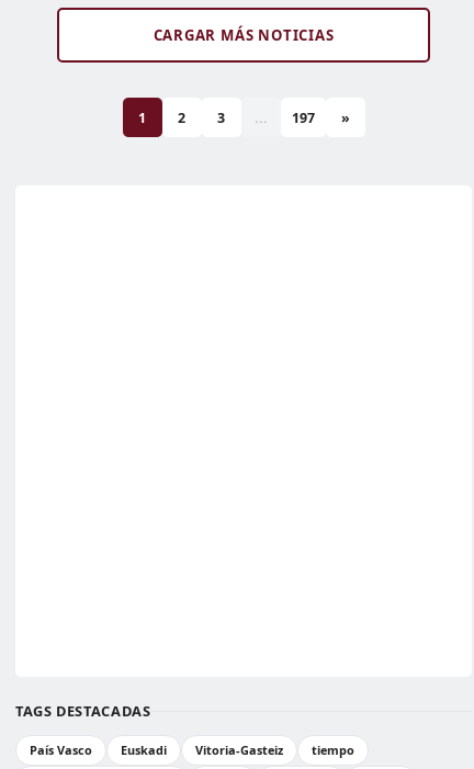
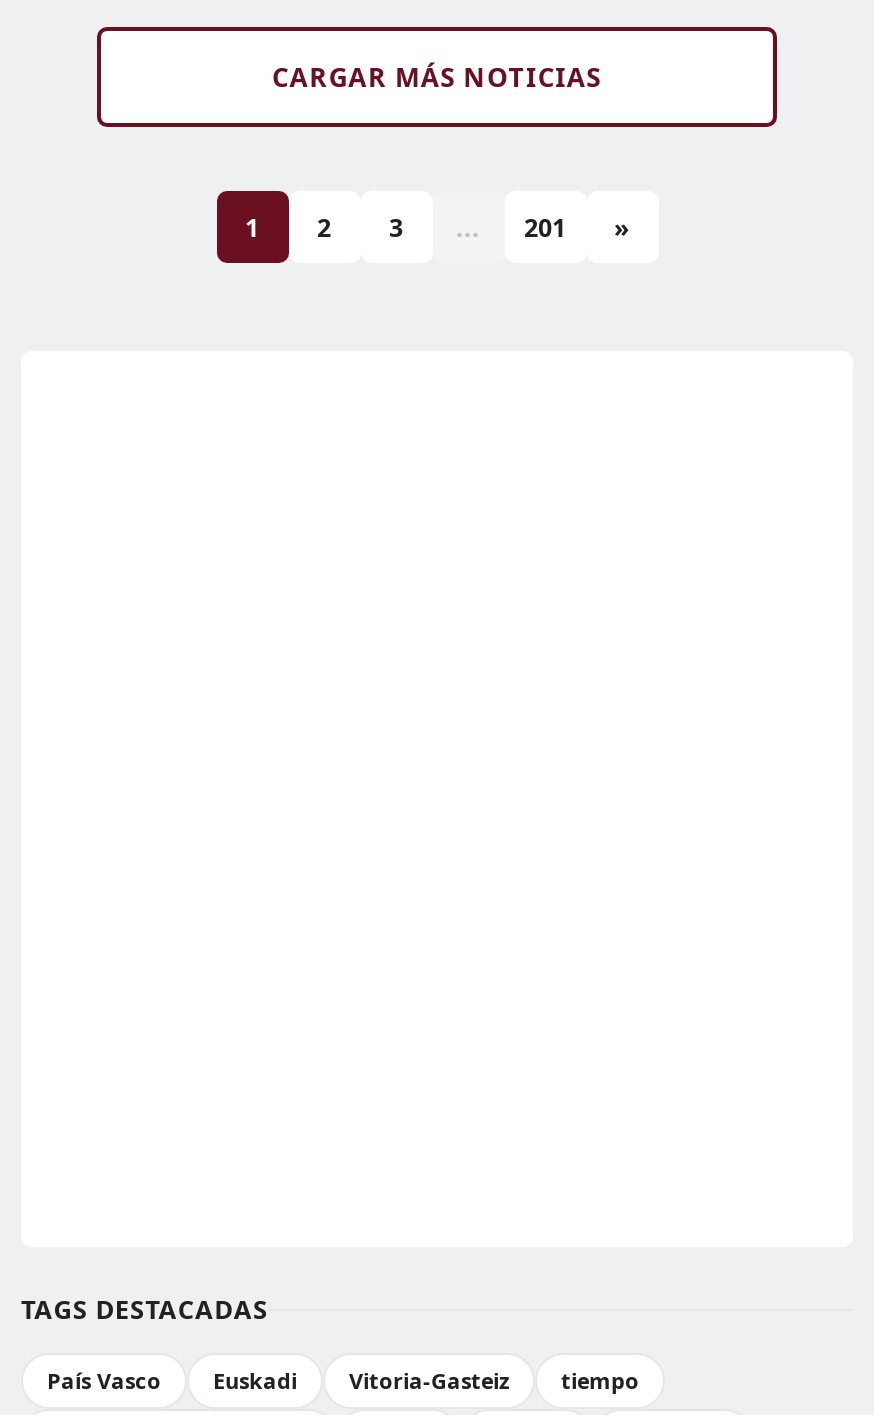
[291,108,314,127] 197 -> [524,210,566,244] 201

